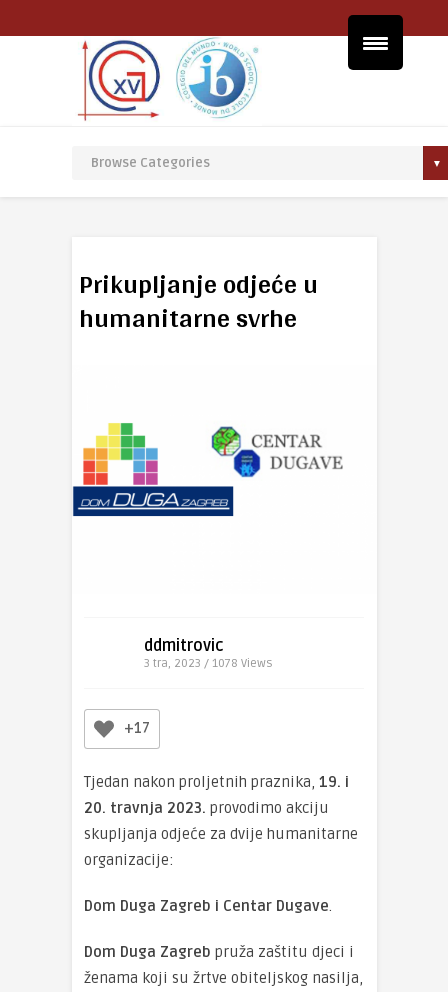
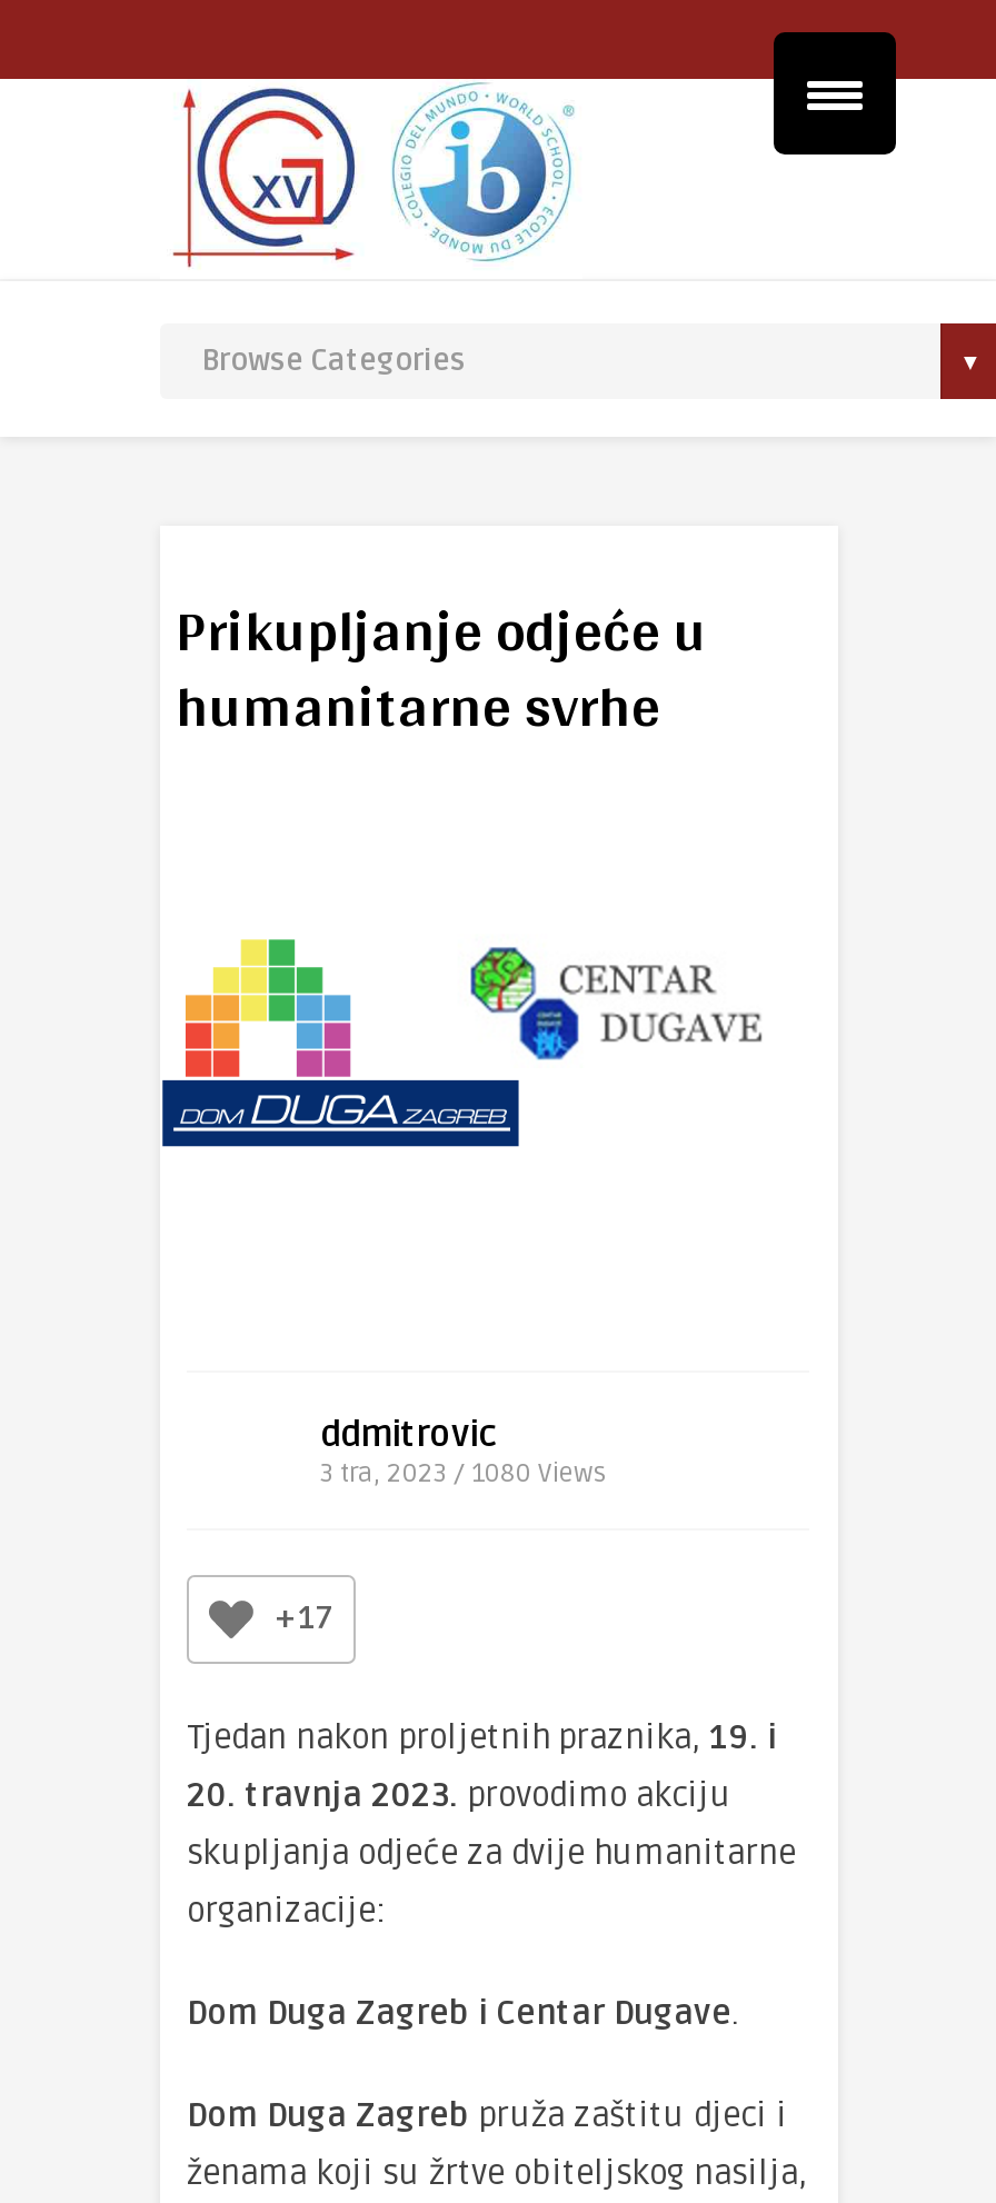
[144,656,273,671] 3 tra, 2023 / 1078 Views -> [320,1457,609,1490] 3 tra, 2023 / 1080 Views

